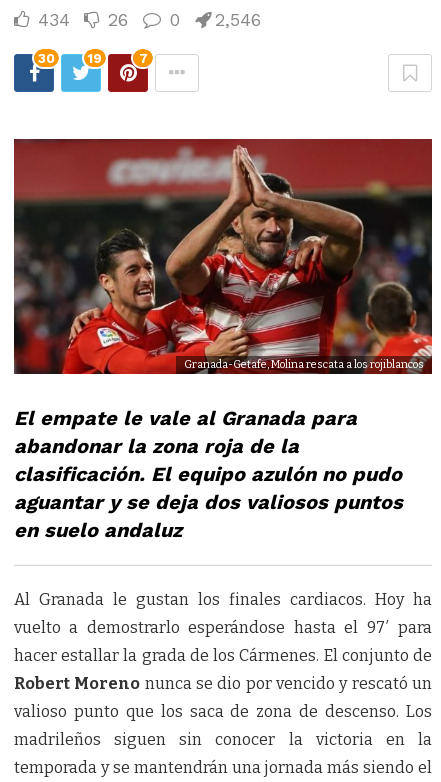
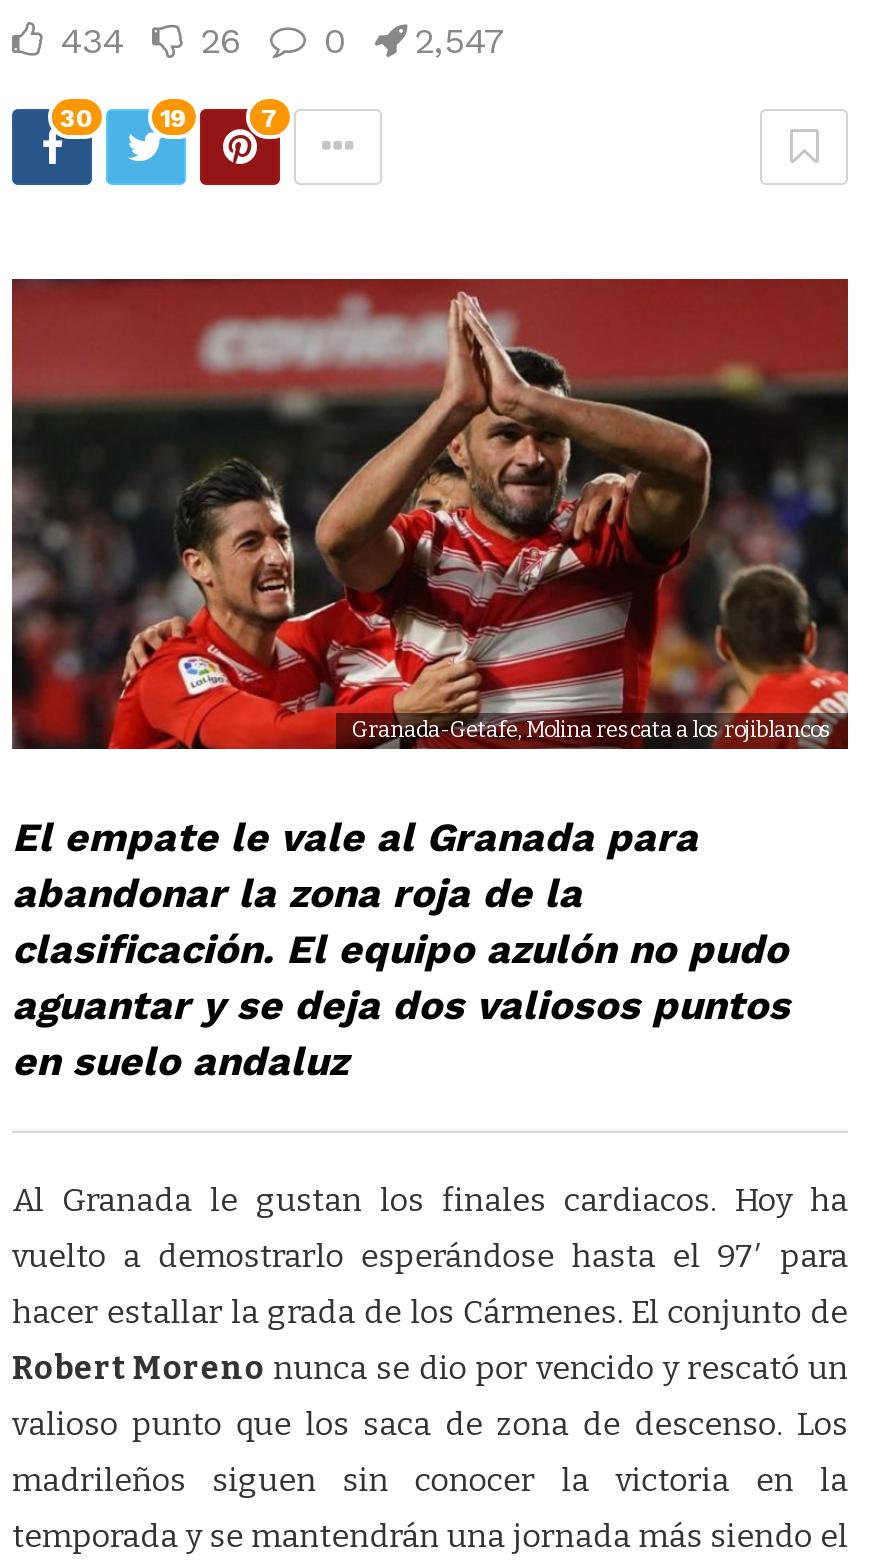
[215,9,261,30] 2,546 -> [414,19,506,61] 2,547

